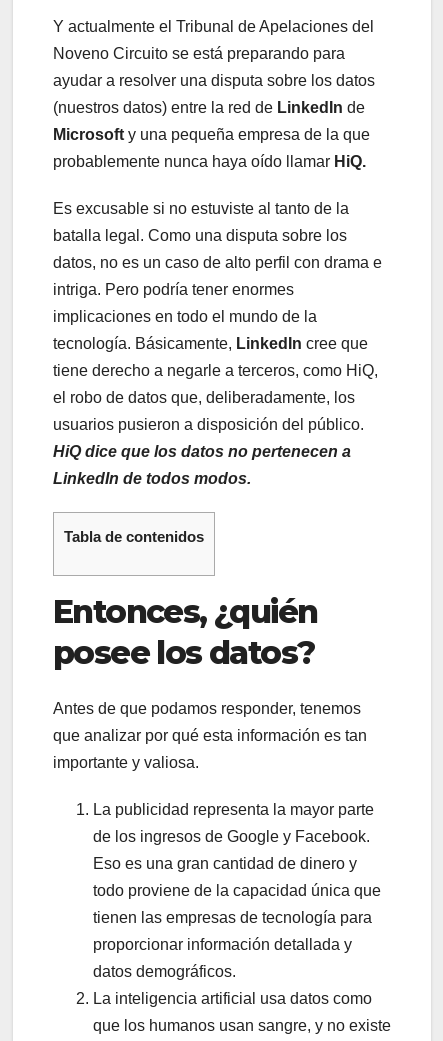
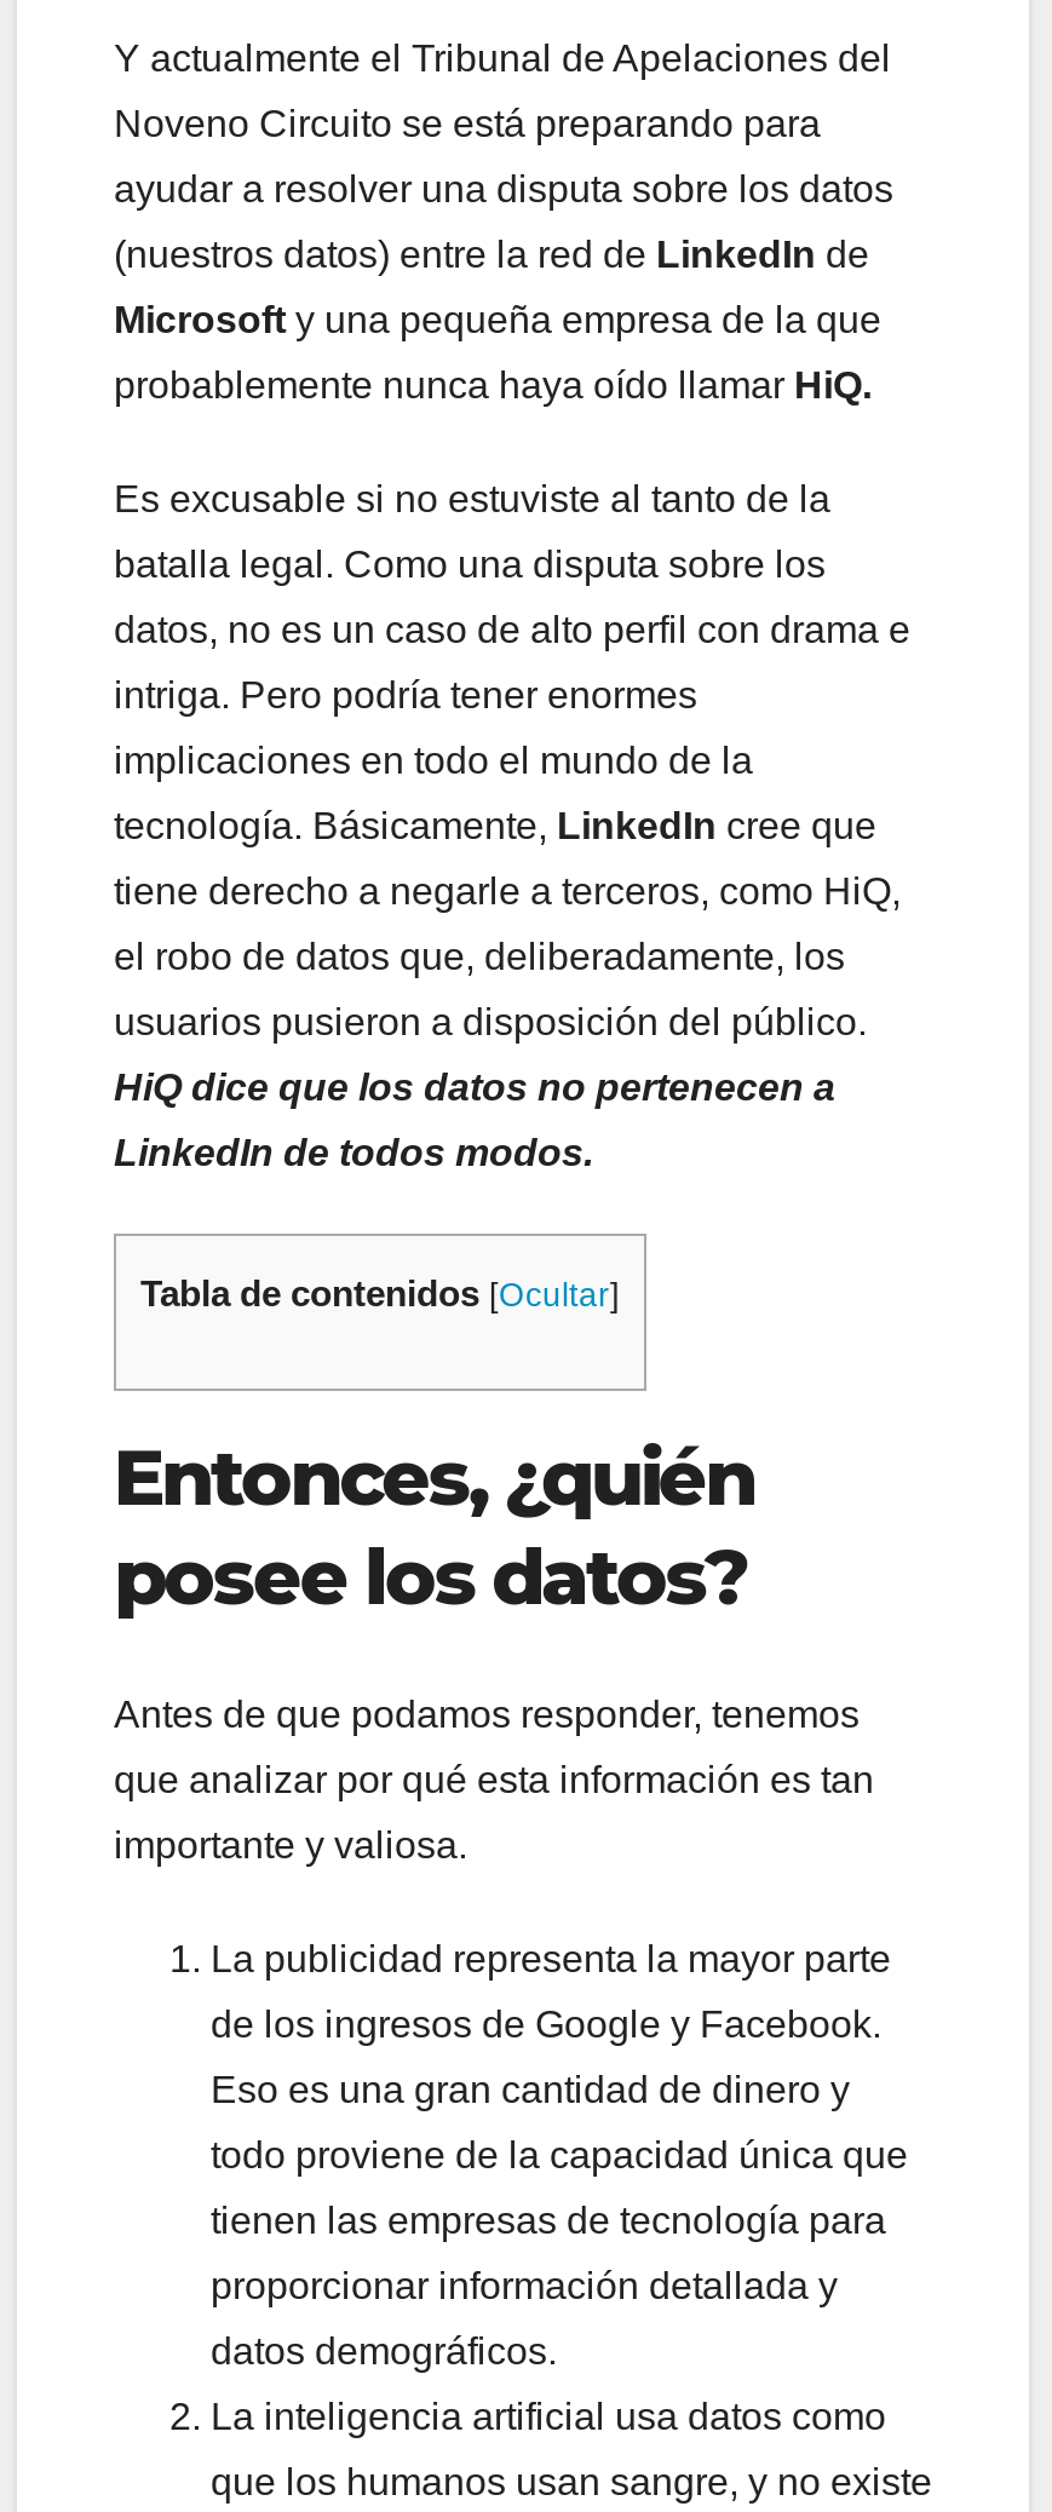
[64,528,204,545] Tabla de contenidos -> [140,1272,620,1313] Tabla de contenidos [Ocultar]

